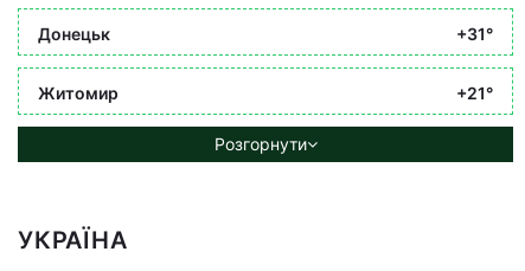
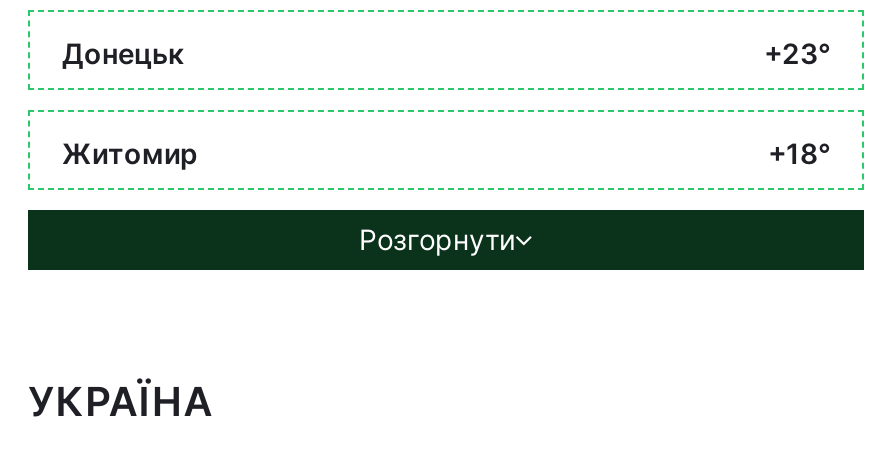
[456,23,493,43] +31° -> [764,35,830,69] +23°
[456,82,493,102] +21° -> [768,135,830,169] +18°

